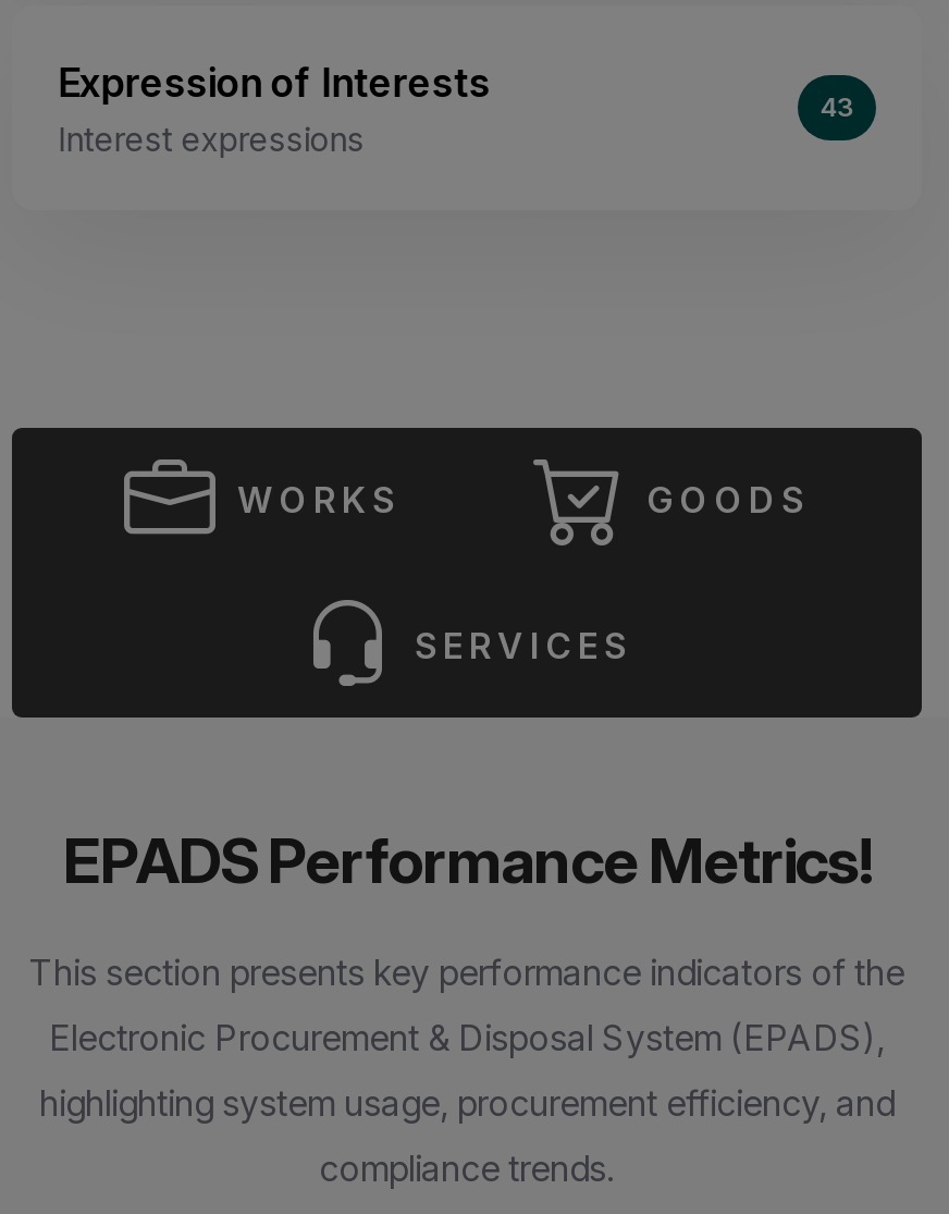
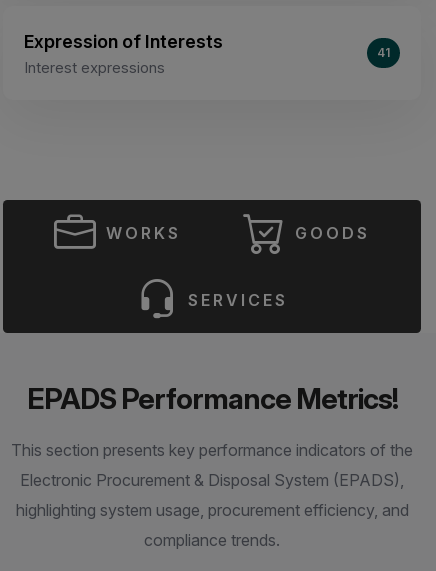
[820,90,855,123] 43 -> [377,45,390,60] 41

